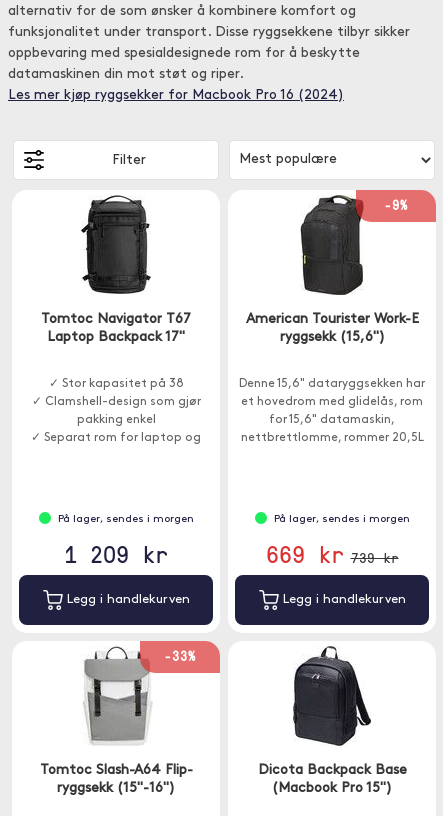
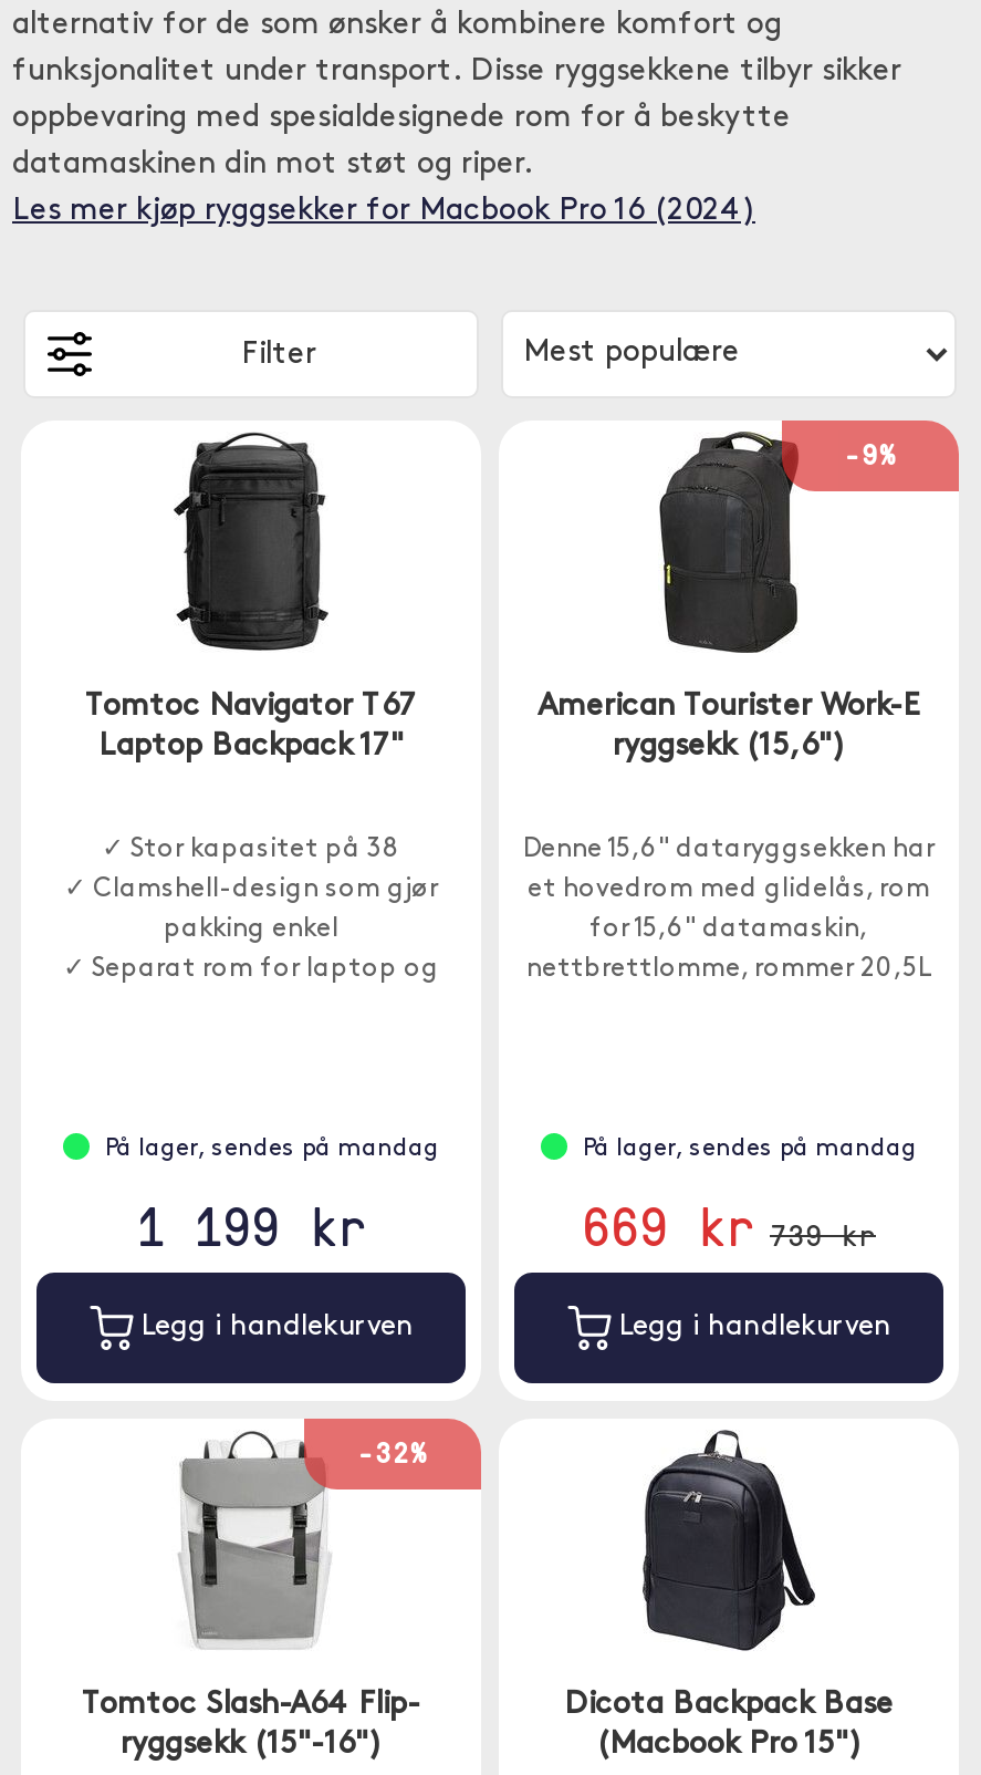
[57,514,193,525] På lager, sendes i morgen -> [105,1138,439,1162] På lager, sendes på mandag
[273,514,409,525] På lager, sendes i morgen -> [583,1138,917,1162] På lager, sendes på mandag
[64,537,168,570] 1 209 kr -> [136,1188,366,1262] 1 199 kr
[164,647,196,665] -33% -> [357,1432,428,1472] -32%

